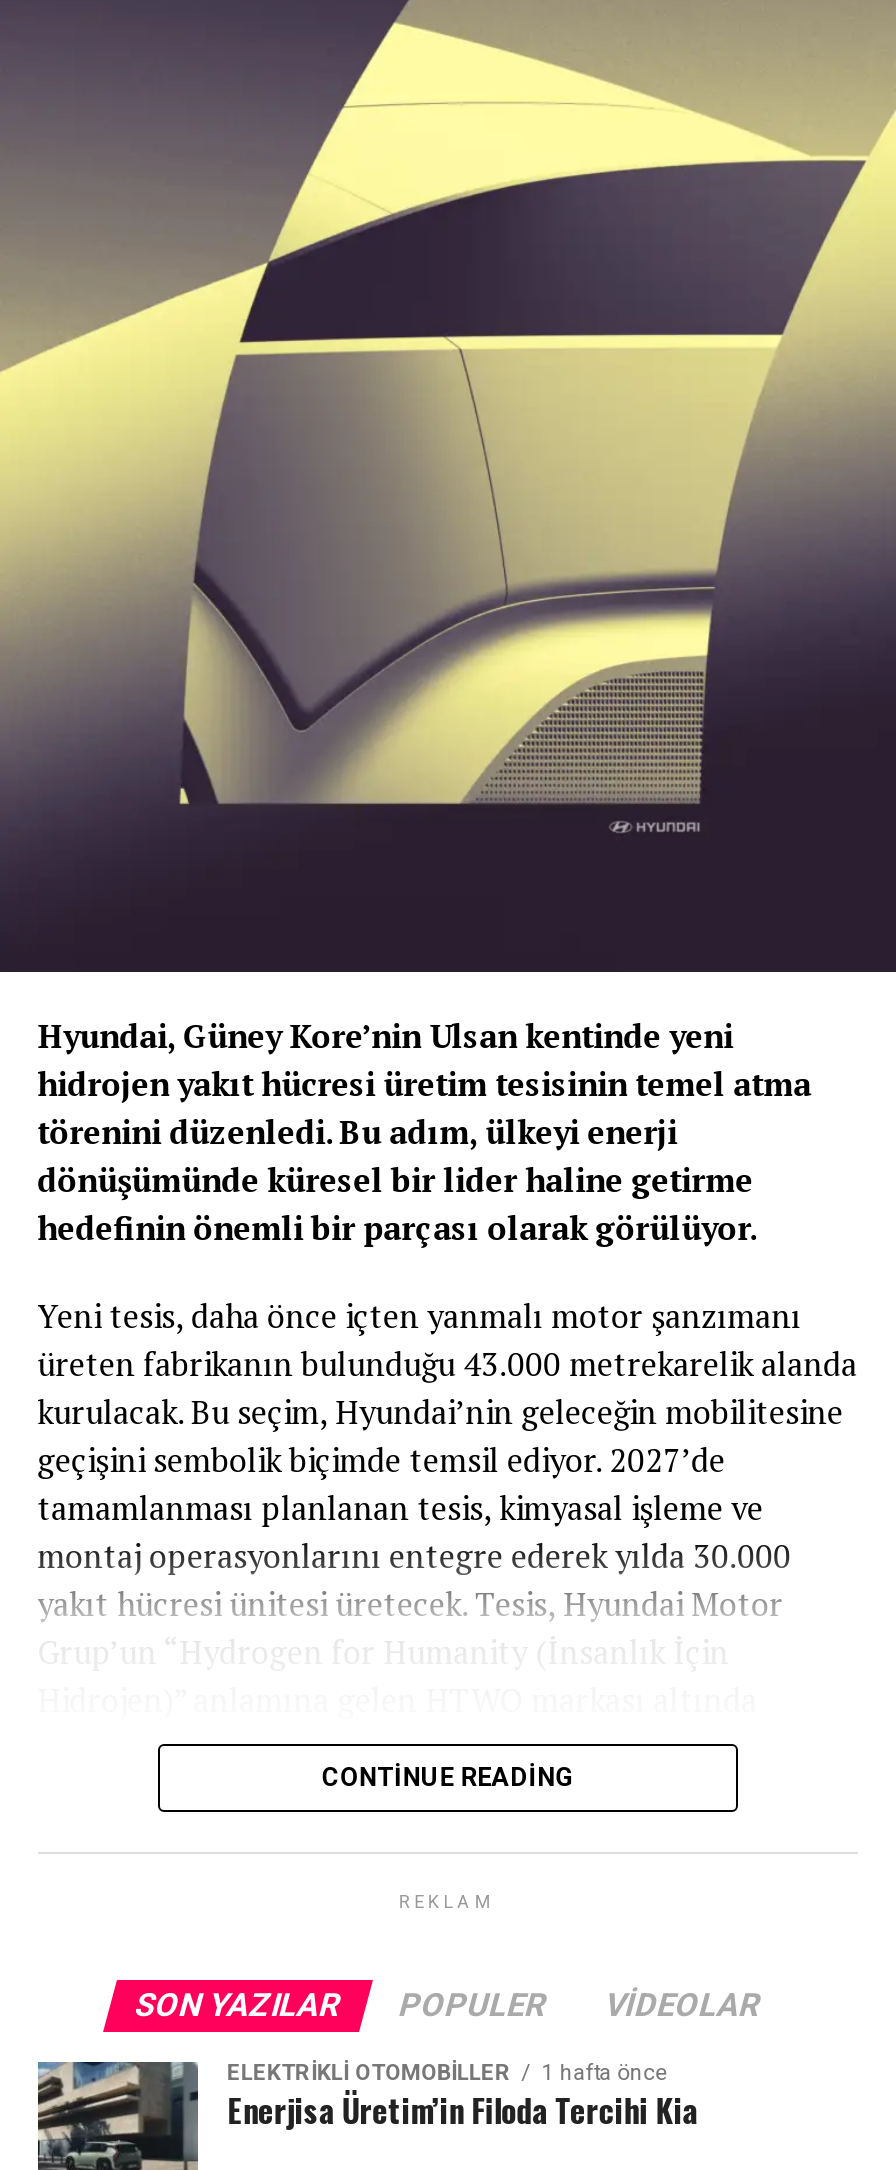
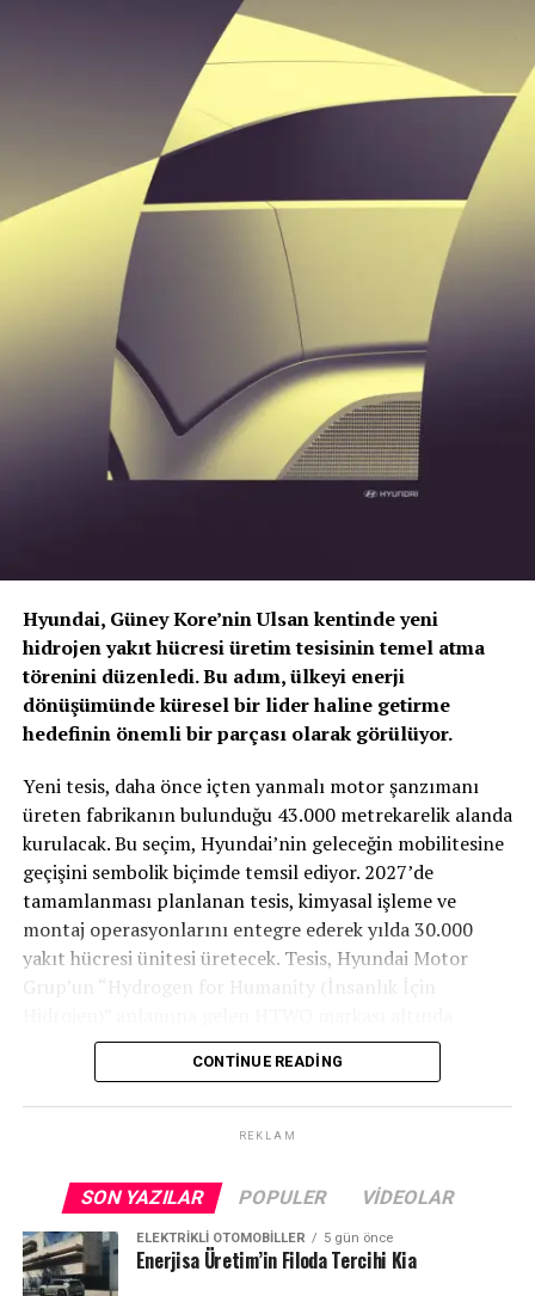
[227,2060,667,2086] ELEKTRIKLI OTOMOBILLER 1 hafta önce -> [136,1230,393,1246] ELEKTRIKLI OTOMOBILLER 5 gün önce

